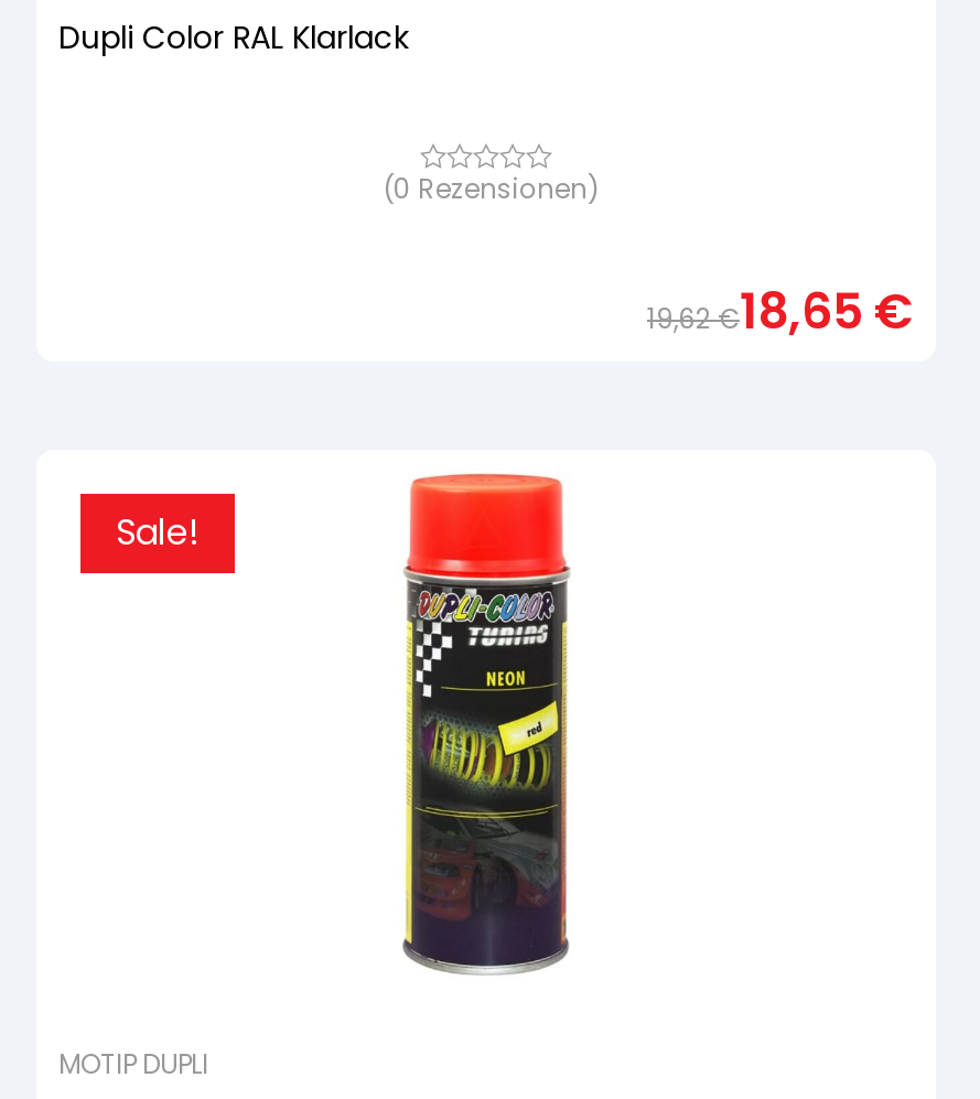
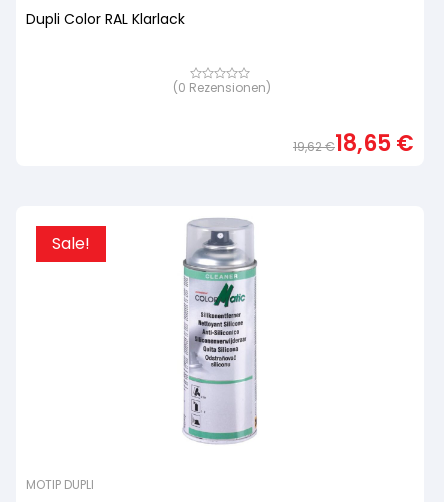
[402,472,568,972] [image] -> [183,217,257,442] [image]

